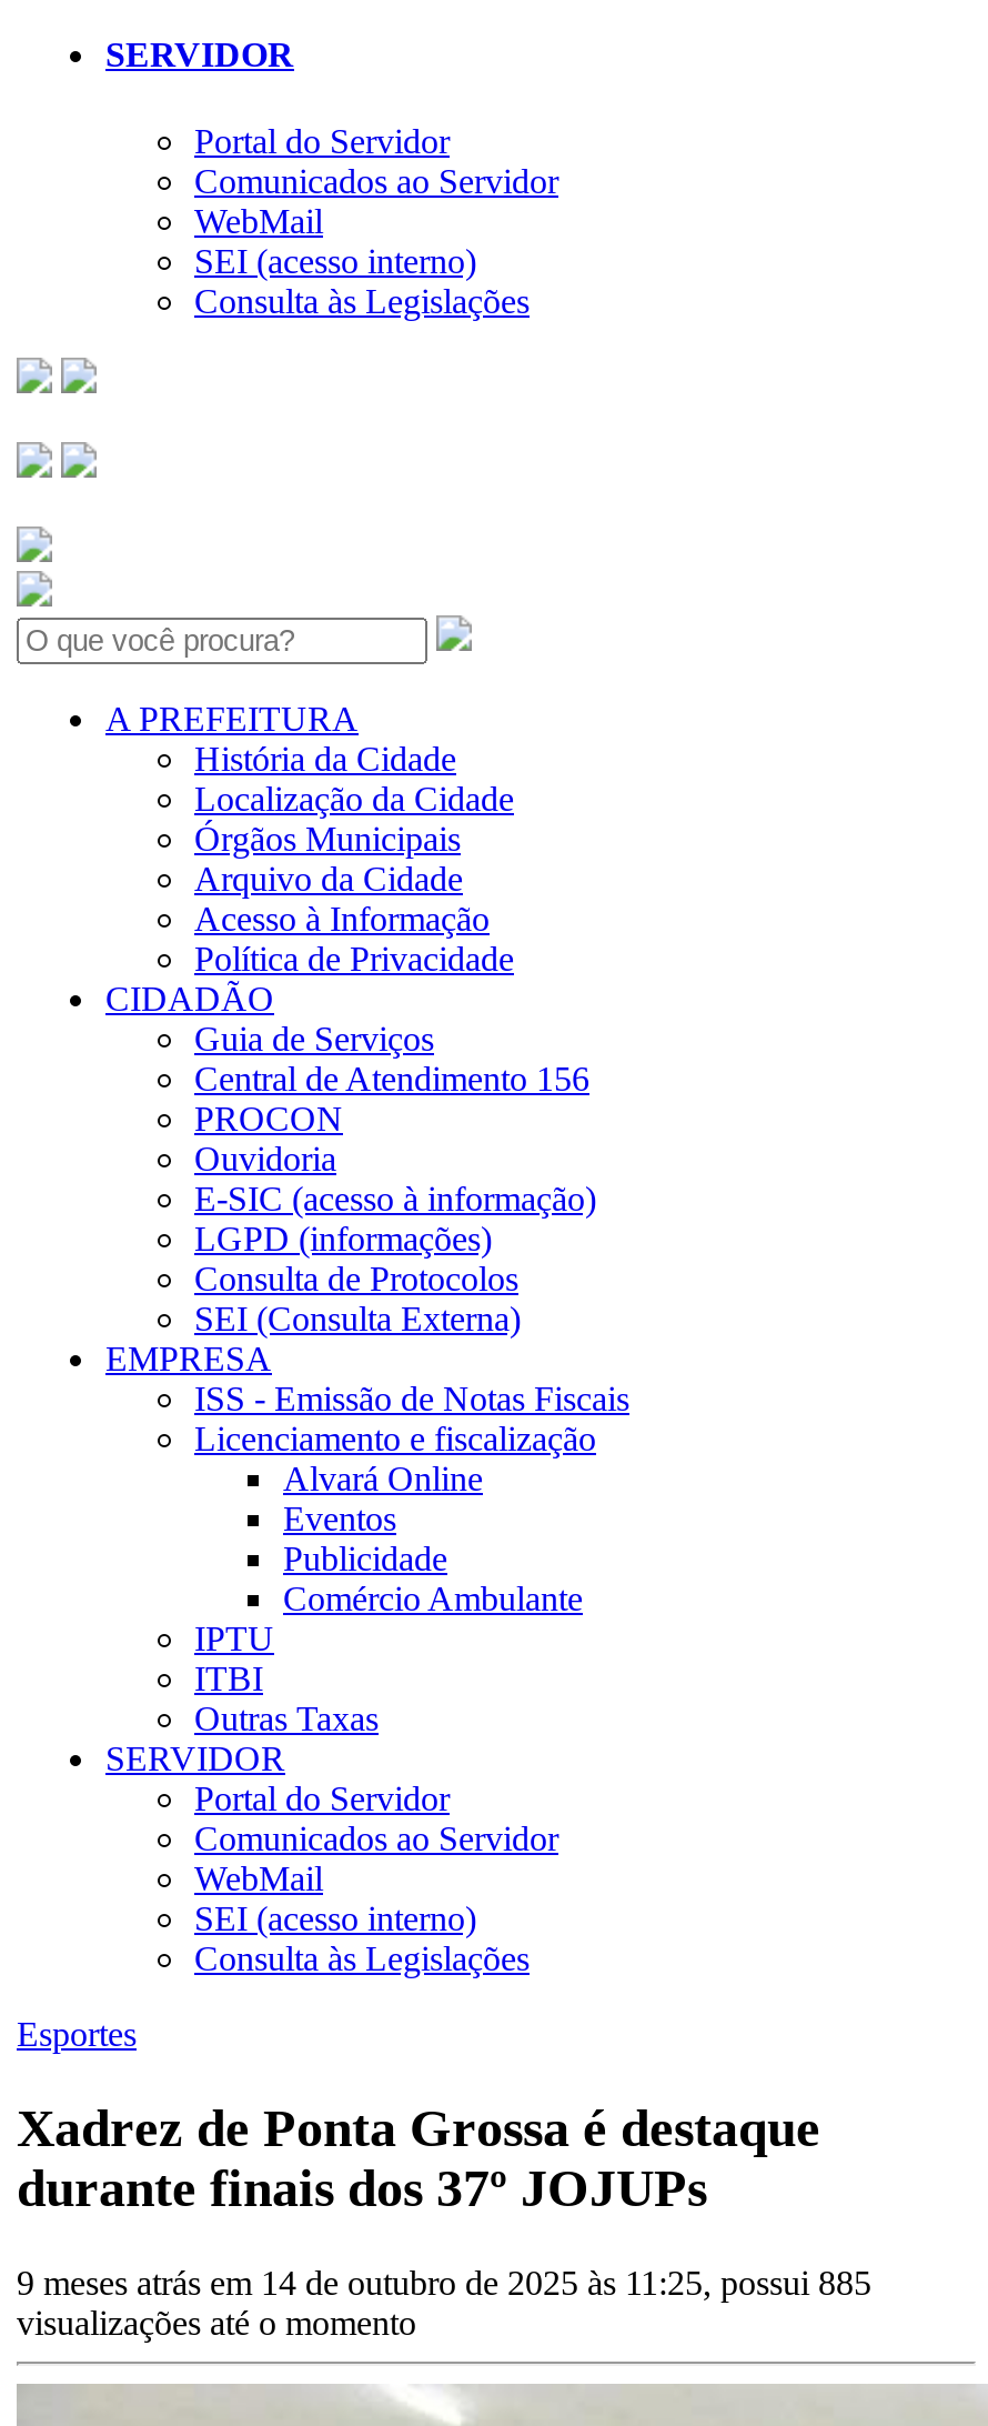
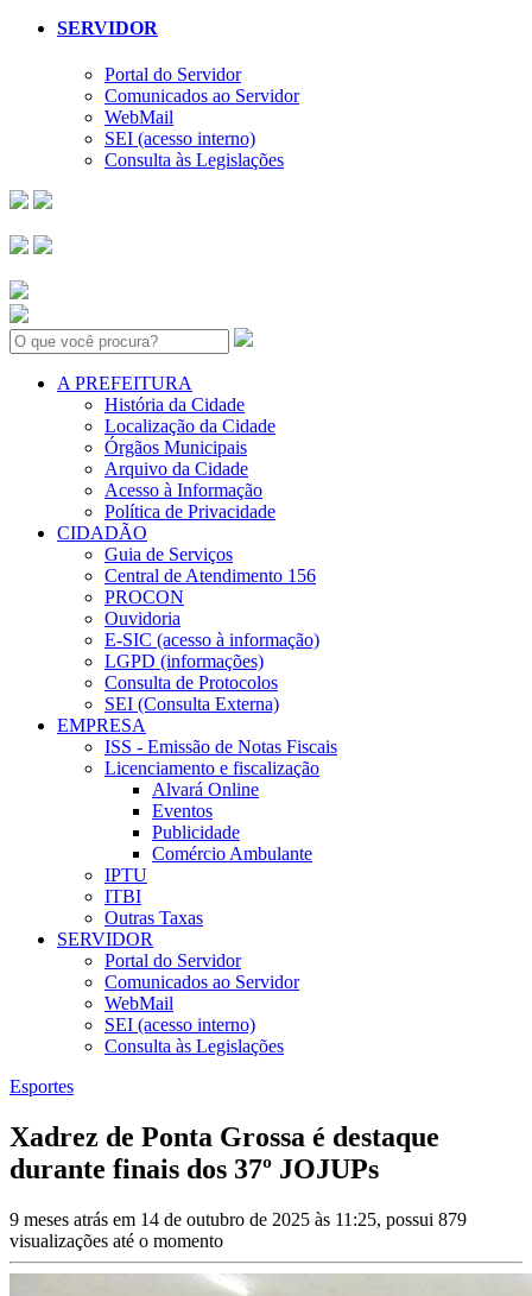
[17,2264,871,2301] 9 meses atrás em 14 de outubro de 2025 às 11:25, possui 885 -> [9,1209,467,1229] 9 meses atrás em 14 de outubro de 2025 às 11:25, possui 879

